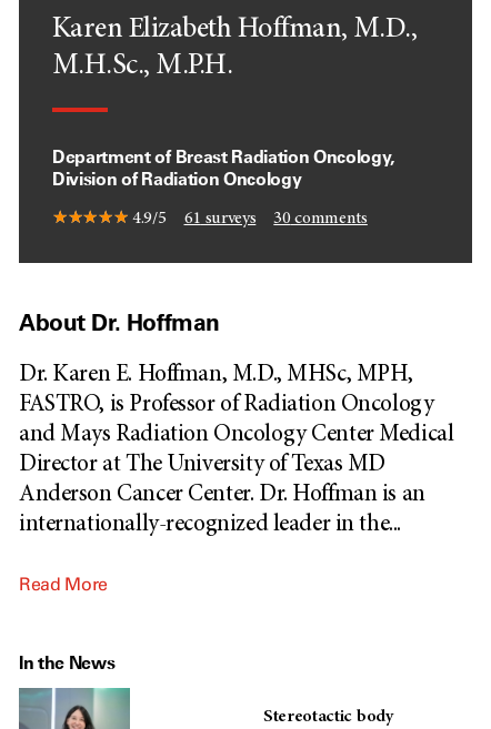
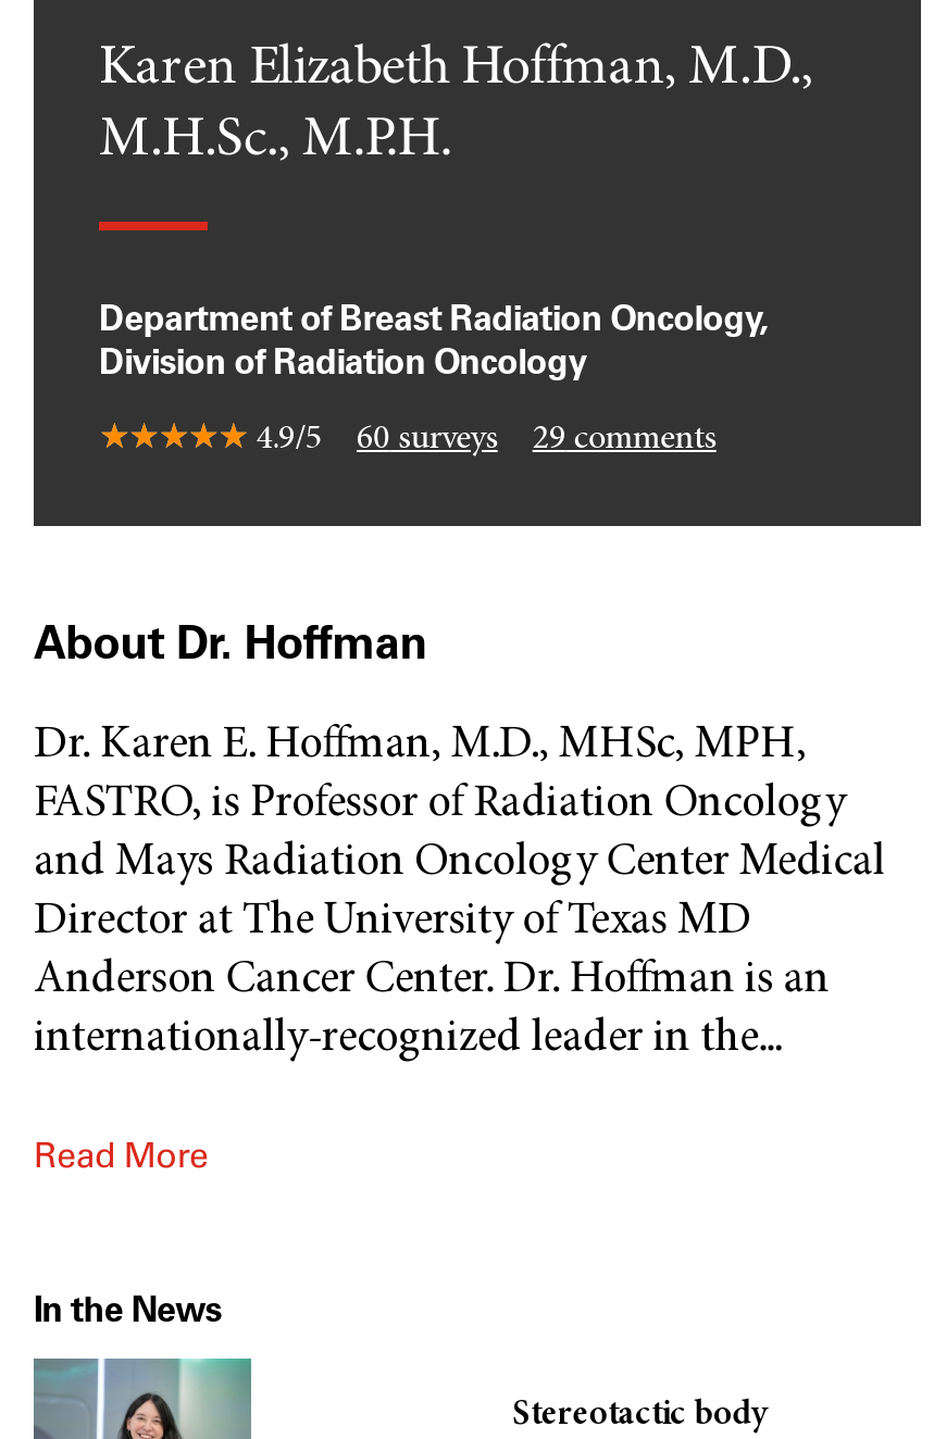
[184,210,256,227] 61 surveys -> [357,422,498,456] 60 surveys
[274,210,367,227] 30 comments -> [532,422,716,456] 29 comments

